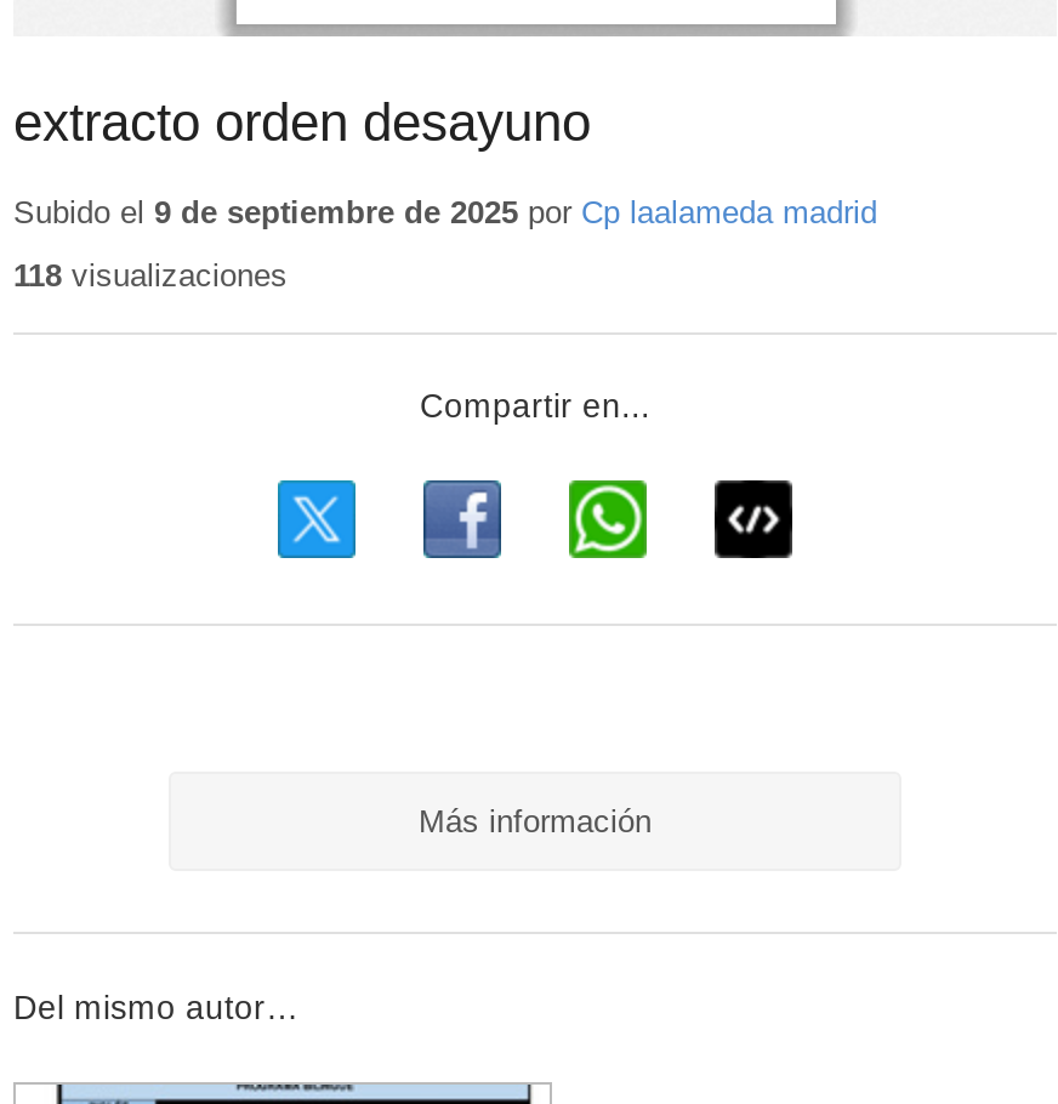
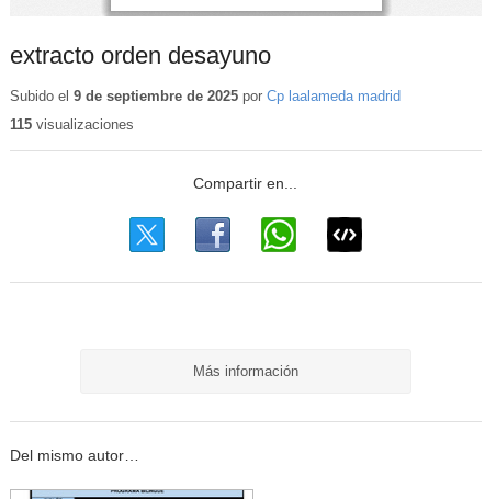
[13,257,288,294] 118 visualizaciones -> [10,116,134,133] 115 visualizaciones

